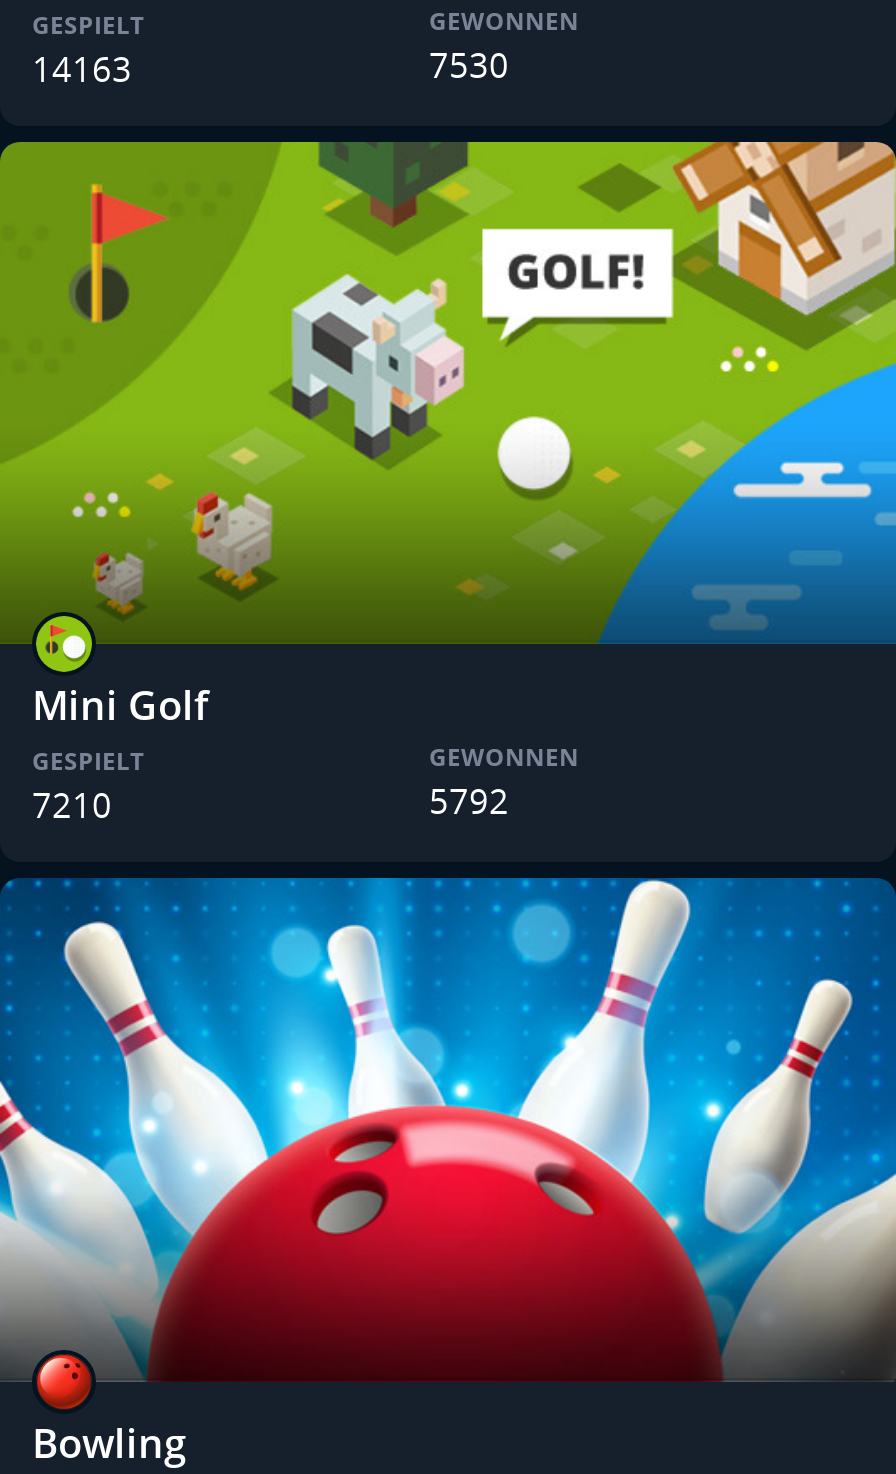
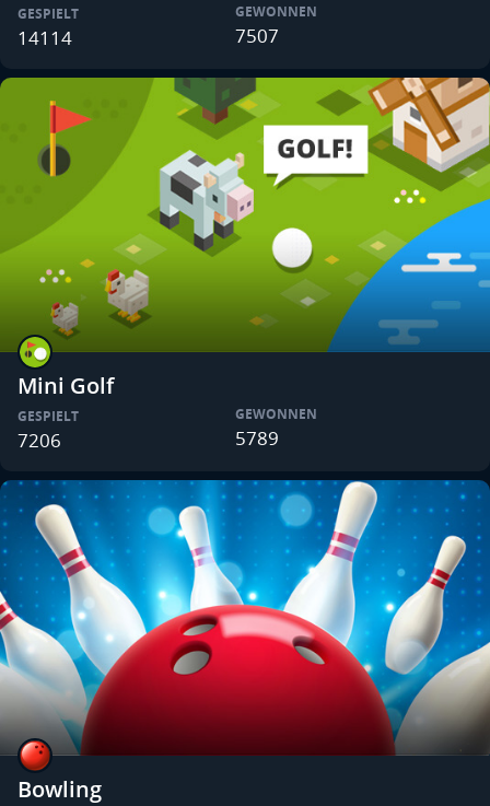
[32,46,132,92] 14163 -> [17,25,72,51] 14114
[429,42,509,88] 7530 -> [235,23,278,48] 7507
[32,783,112,829] 7210 -> [17,428,61,453] 7206
[429,779,509,825] 5792 -> [235,426,278,451] 5789

